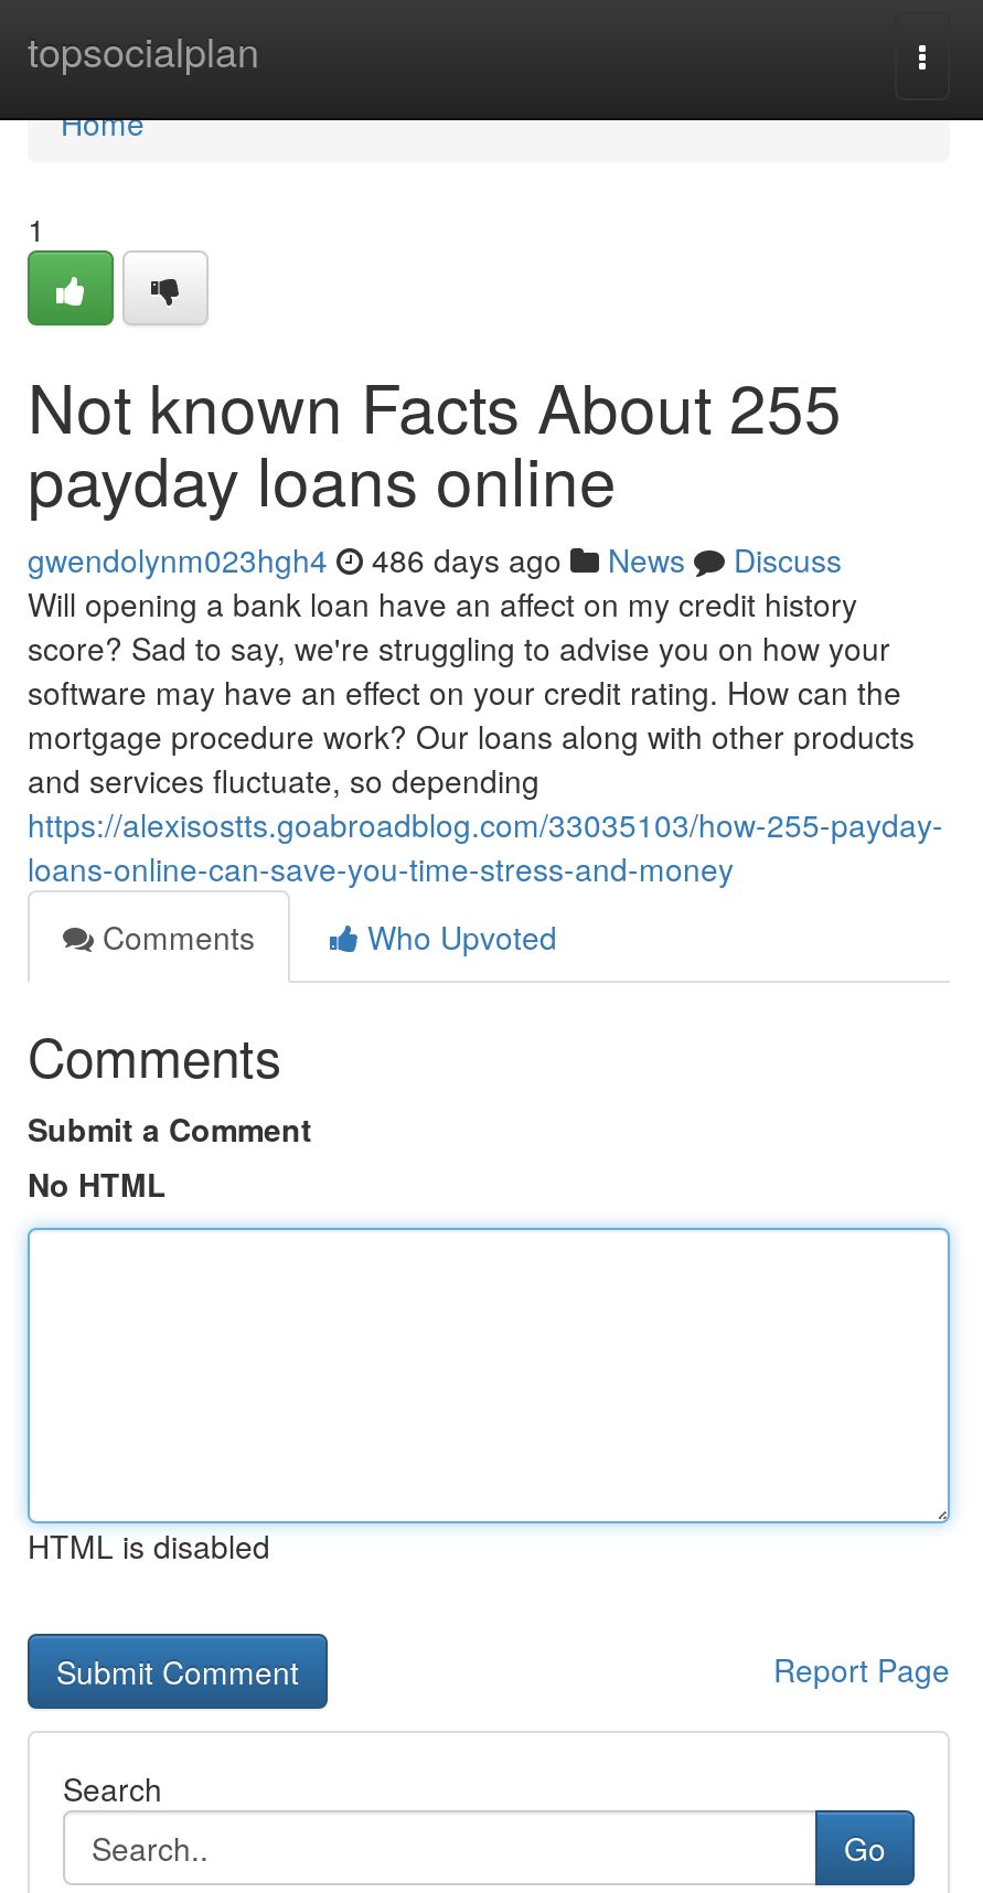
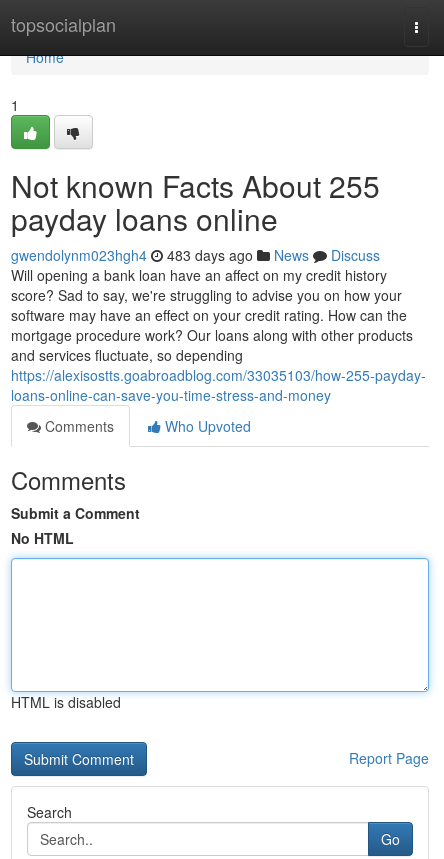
[28,537,842,581] gwendolynm023hgh4 486 days ago News Discuss -> [11,245,380,265] gwendolynm023hgh4 483 days ago News Discuss

